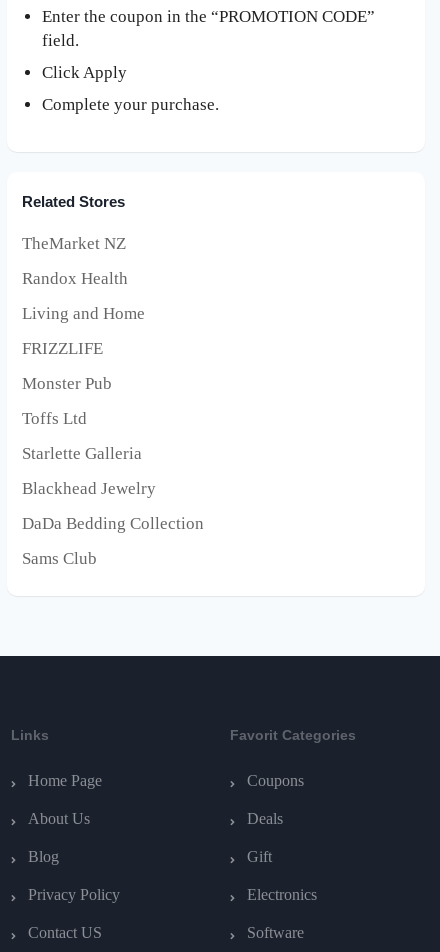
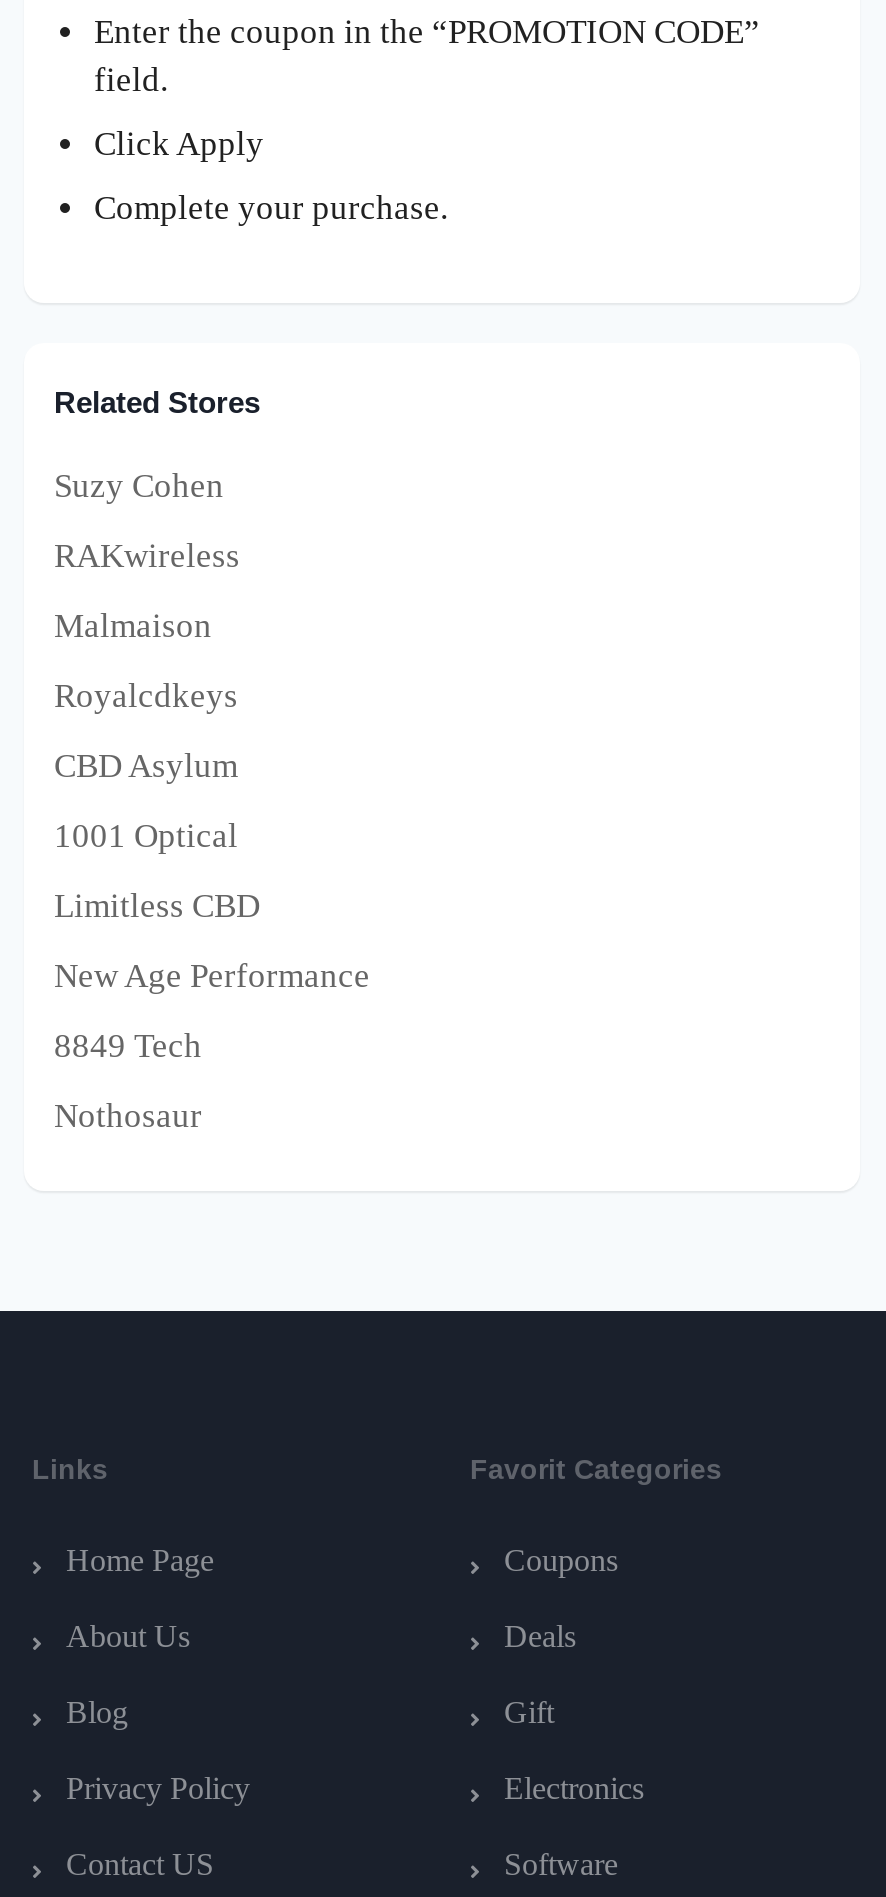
[22,233,126,252] TheMarket NZ -> [54,466,224,504] Suzy Cohen
[22,269,128,288] Randox Health -> [54,536,240,574] RAKwireless
[22,304,145,323] Living and Home -> [54,606,212,644] Malmaison
[22,339,103,358] FRIZZLIFE -> [54,677,238,715] Royalcdkeys
[22,374,112,393] Monster Pub -> [54,747,238,785] CBD Asylum
[22,409,87,428] Toffs Ltd -> [54,817,238,855] 1001 Optical
[22,444,142,463] Starlette Galleria -> [54,887,260,925] Limitless CBD
[22,479,156,498] Blackhead Jewelry -> [54,957,370,995] New Age Performance
[22,514,204,533] DaDa Bedding Collection -> [54,1027,202,1065] 8849 Tech
[22,549,97,568] Sams Club -> [54,1098,202,1136] Nothosaur

